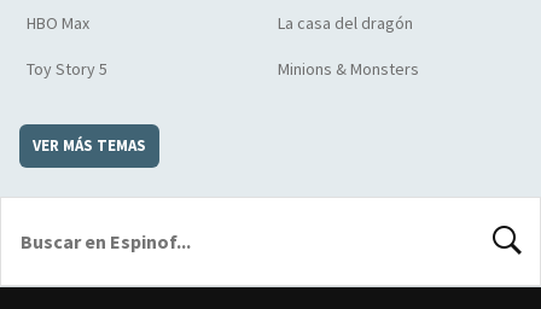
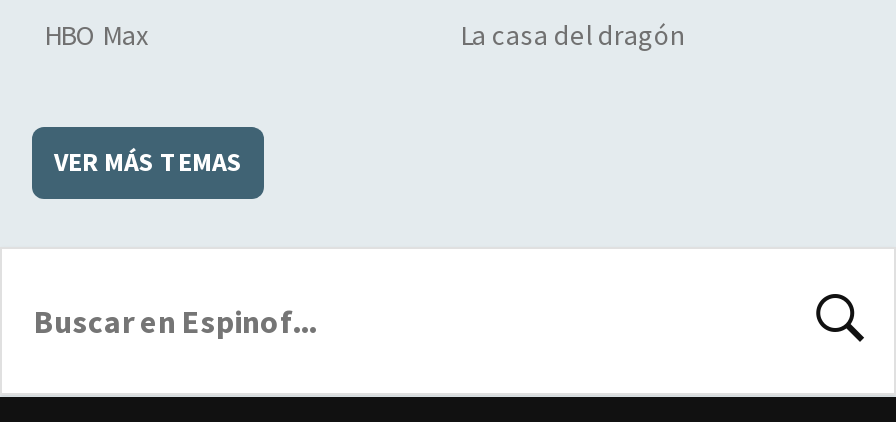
[27,57,419,79] Toy Story 5 | Minions & Monsters -> none

